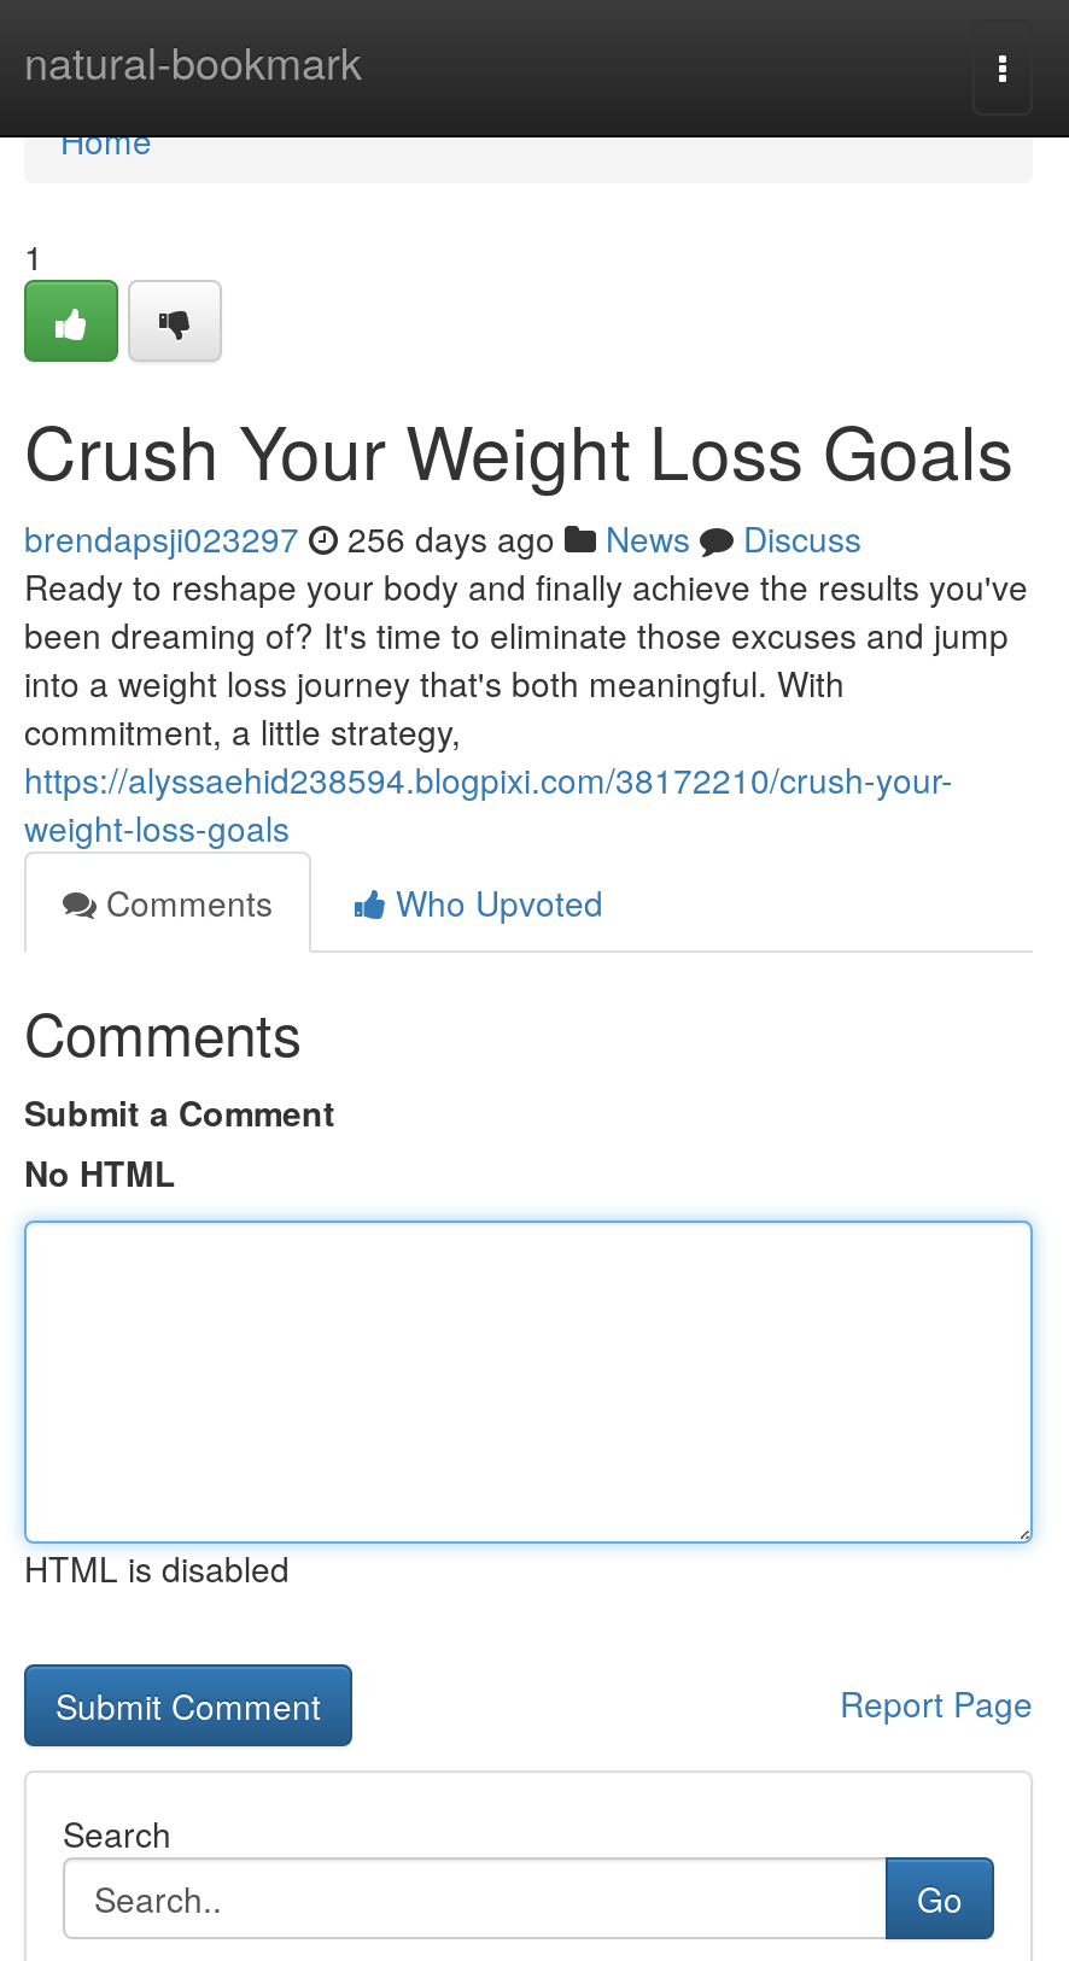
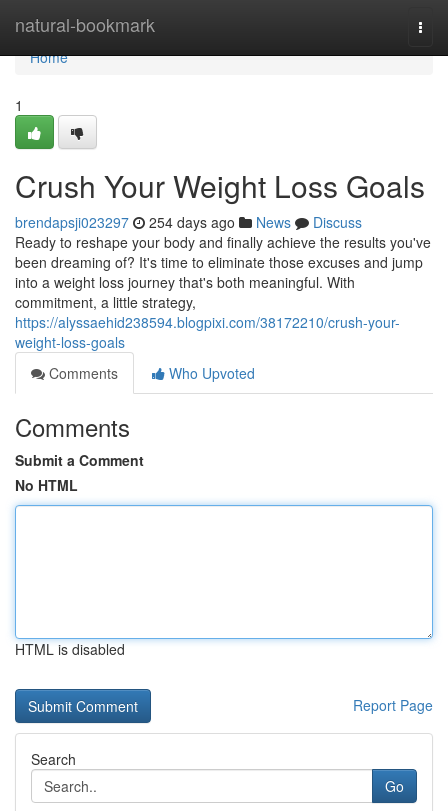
[24,514,861,562] brendapsji023297 256 days ago News Discuss -> [15,212,362,232] brendapsji023297 254 days ago News Discuss

